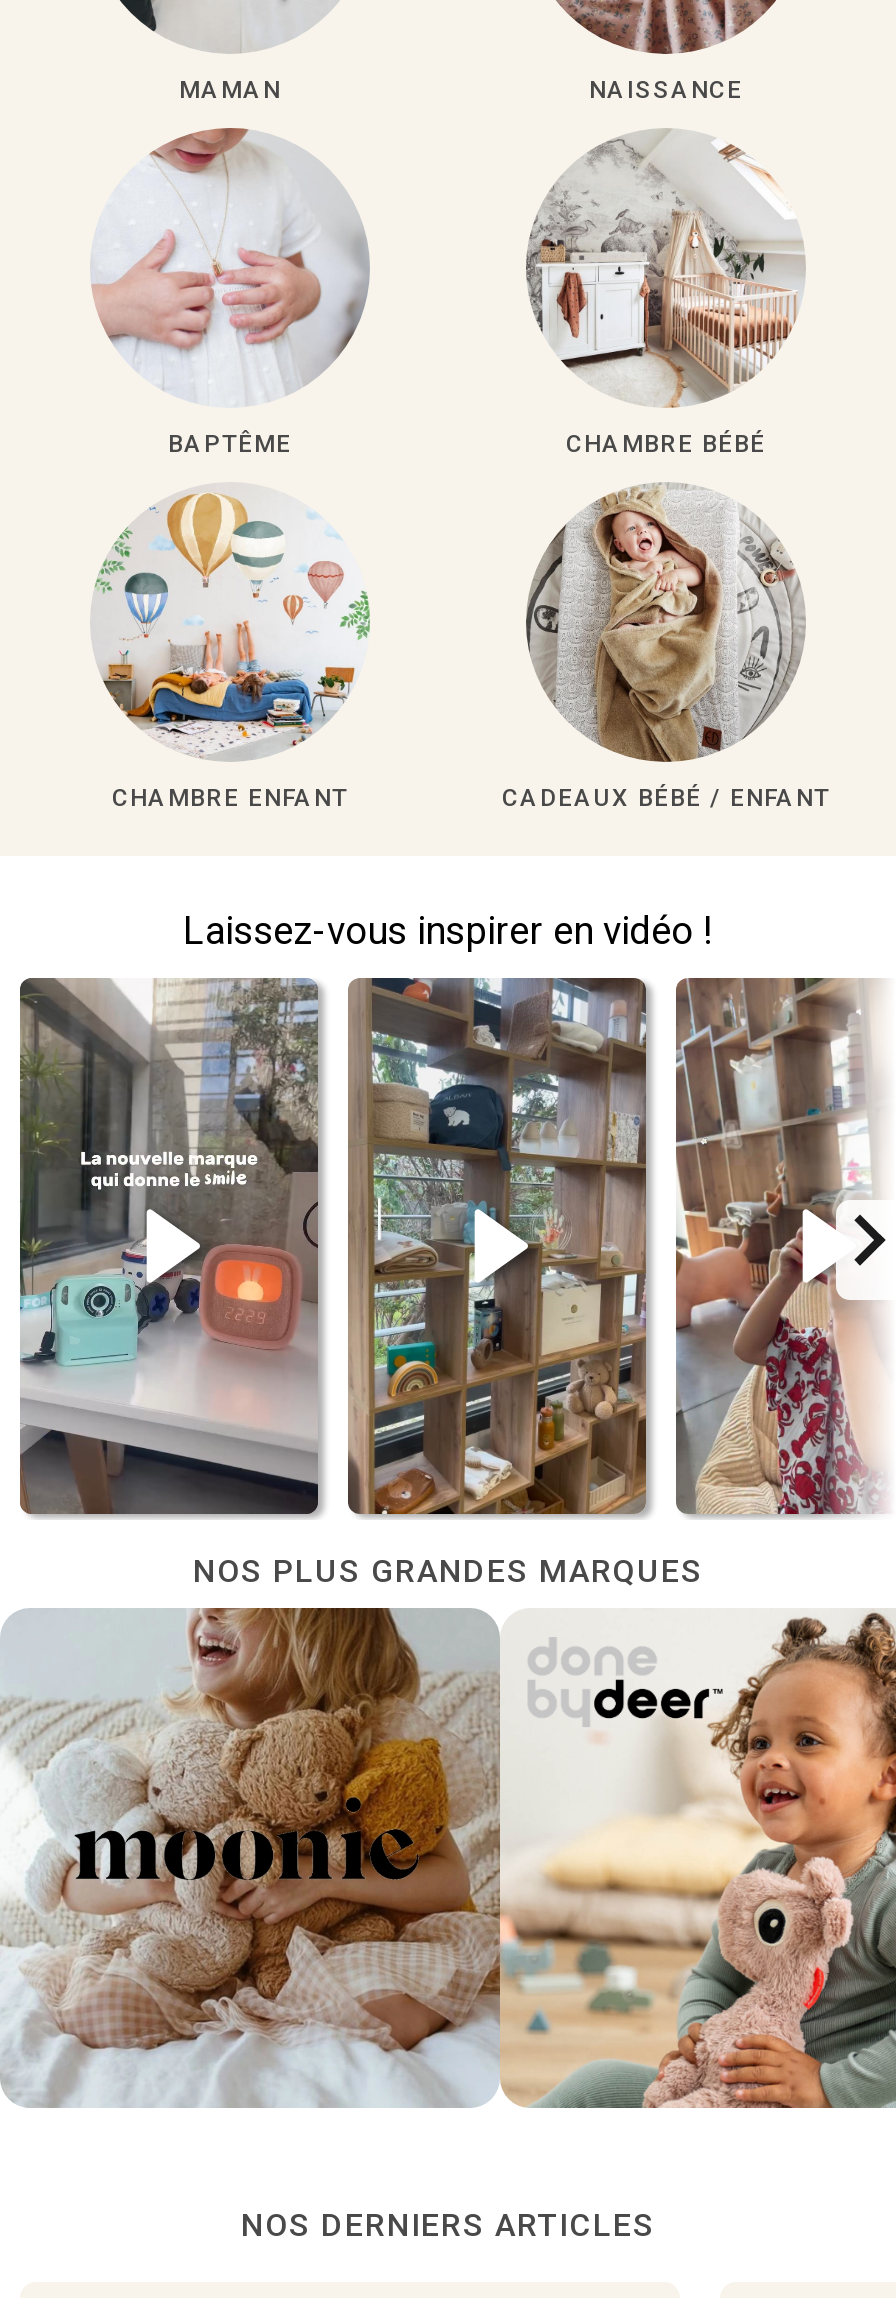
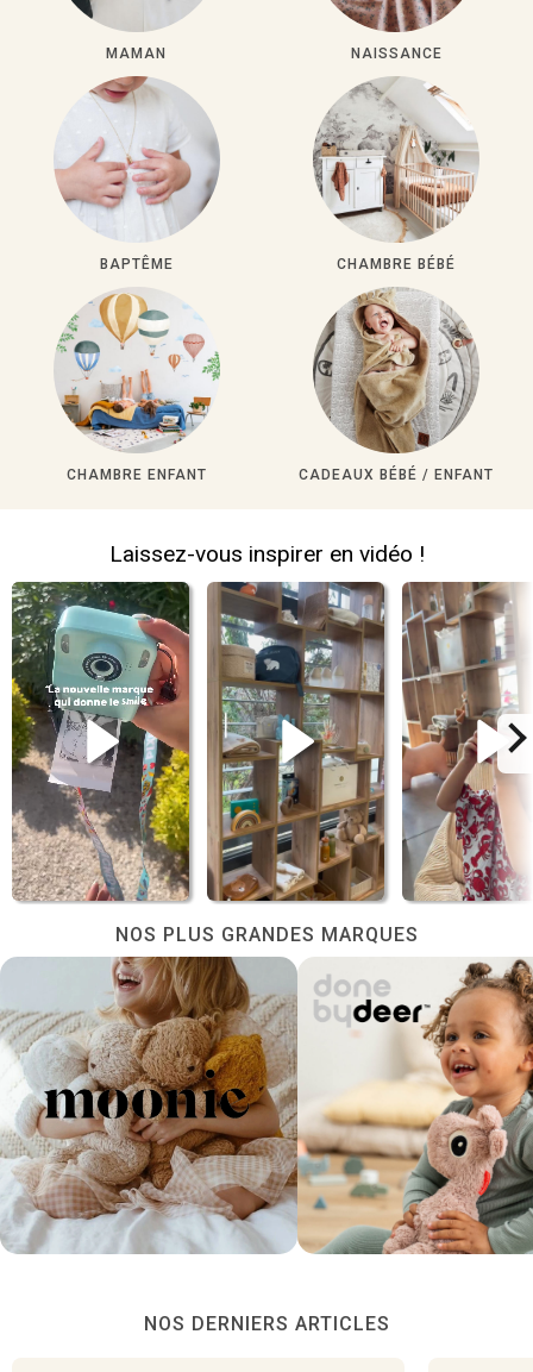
[18,976,320,1516] [image] -> [11,581,190,902] [image]

